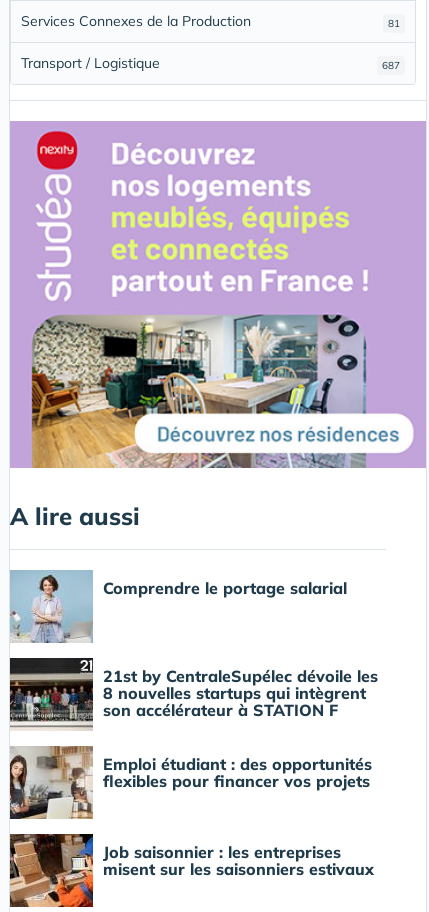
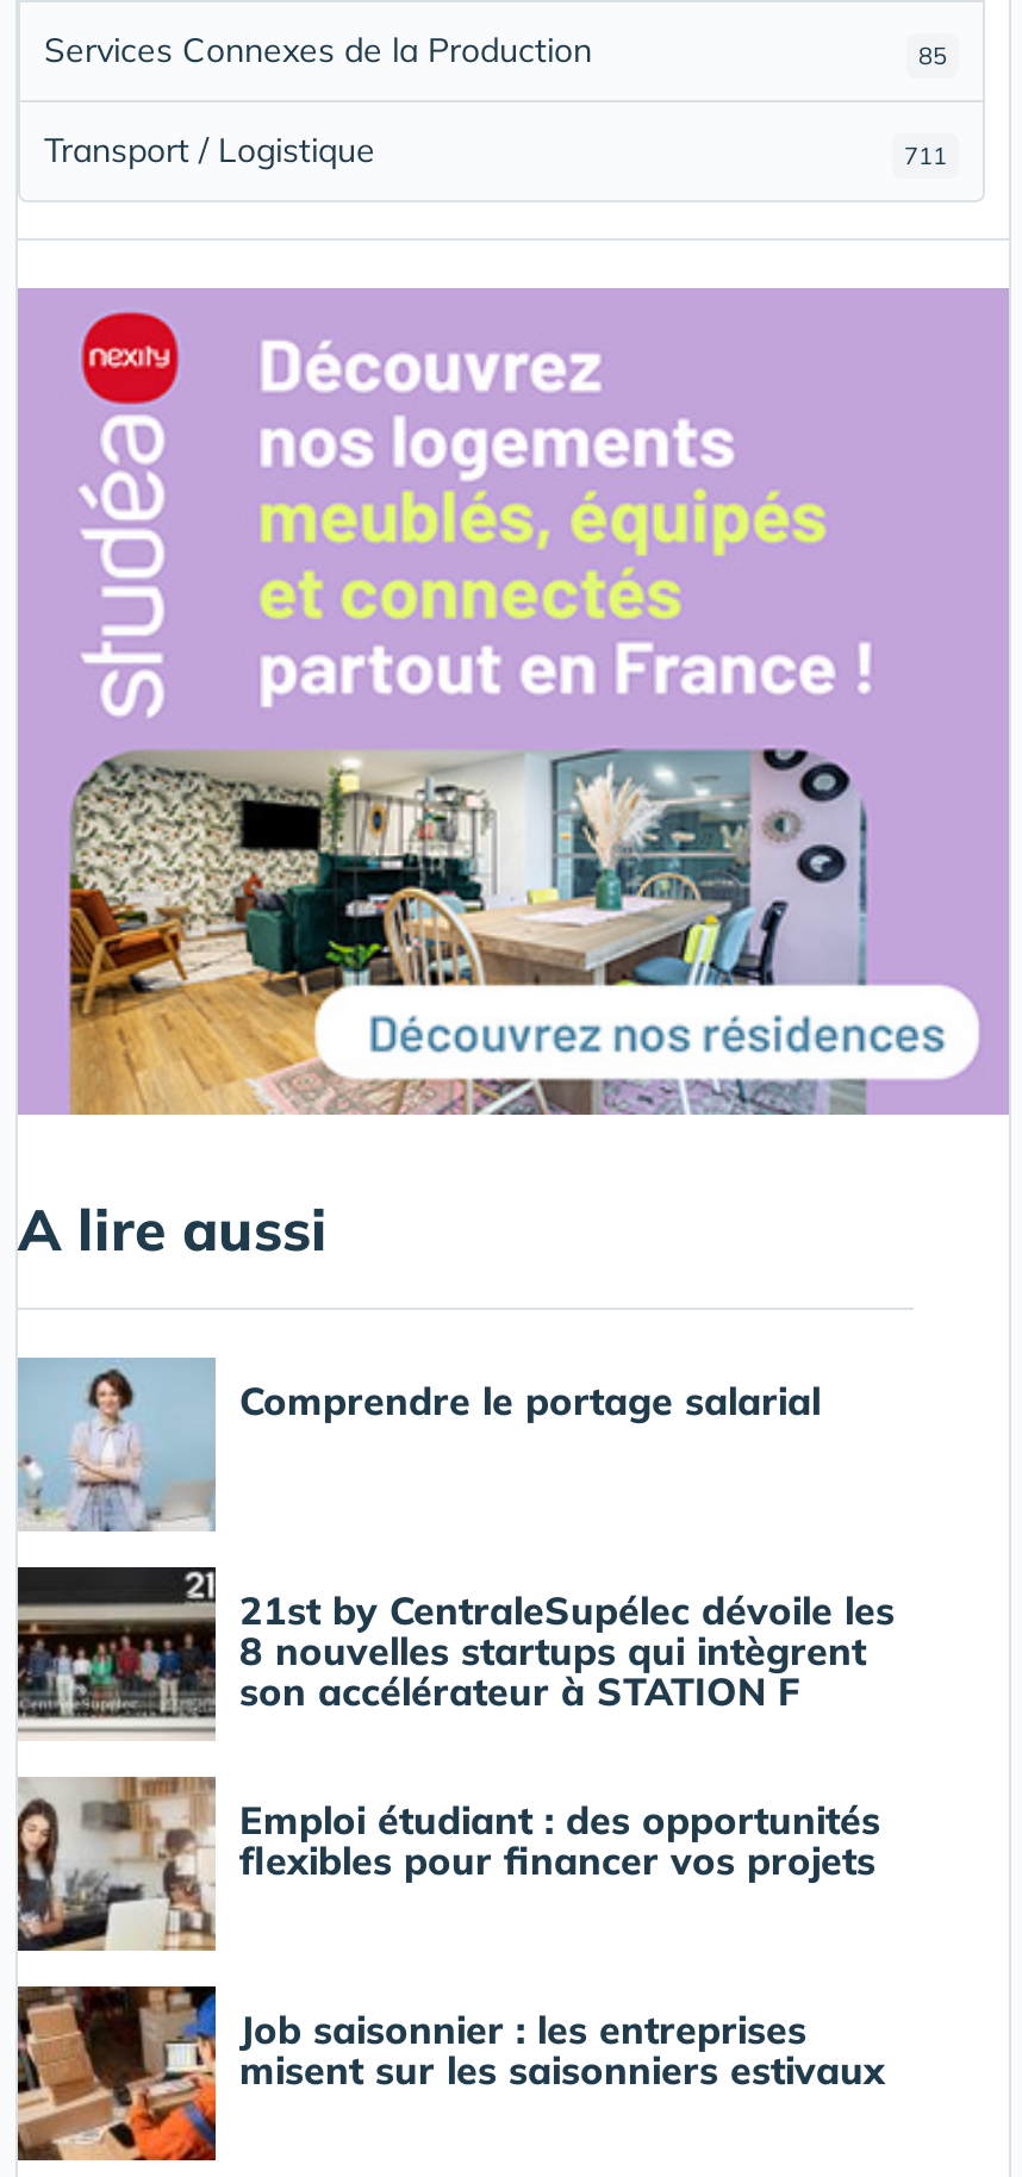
[388,17,400,30] 81 -> [918,41,947,72] 85
[382,59,400,72] 687 -> [904,141,947,172] 711

